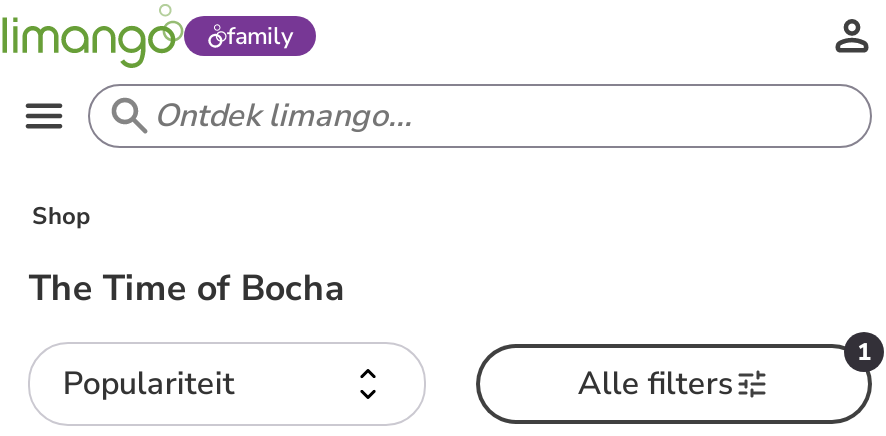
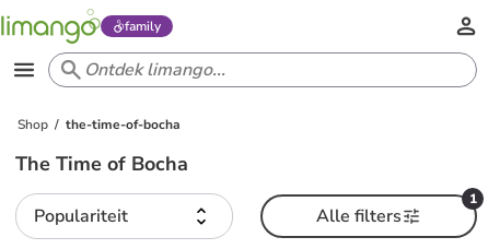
none -> [65,116,180,133] the-time-of-bocha

